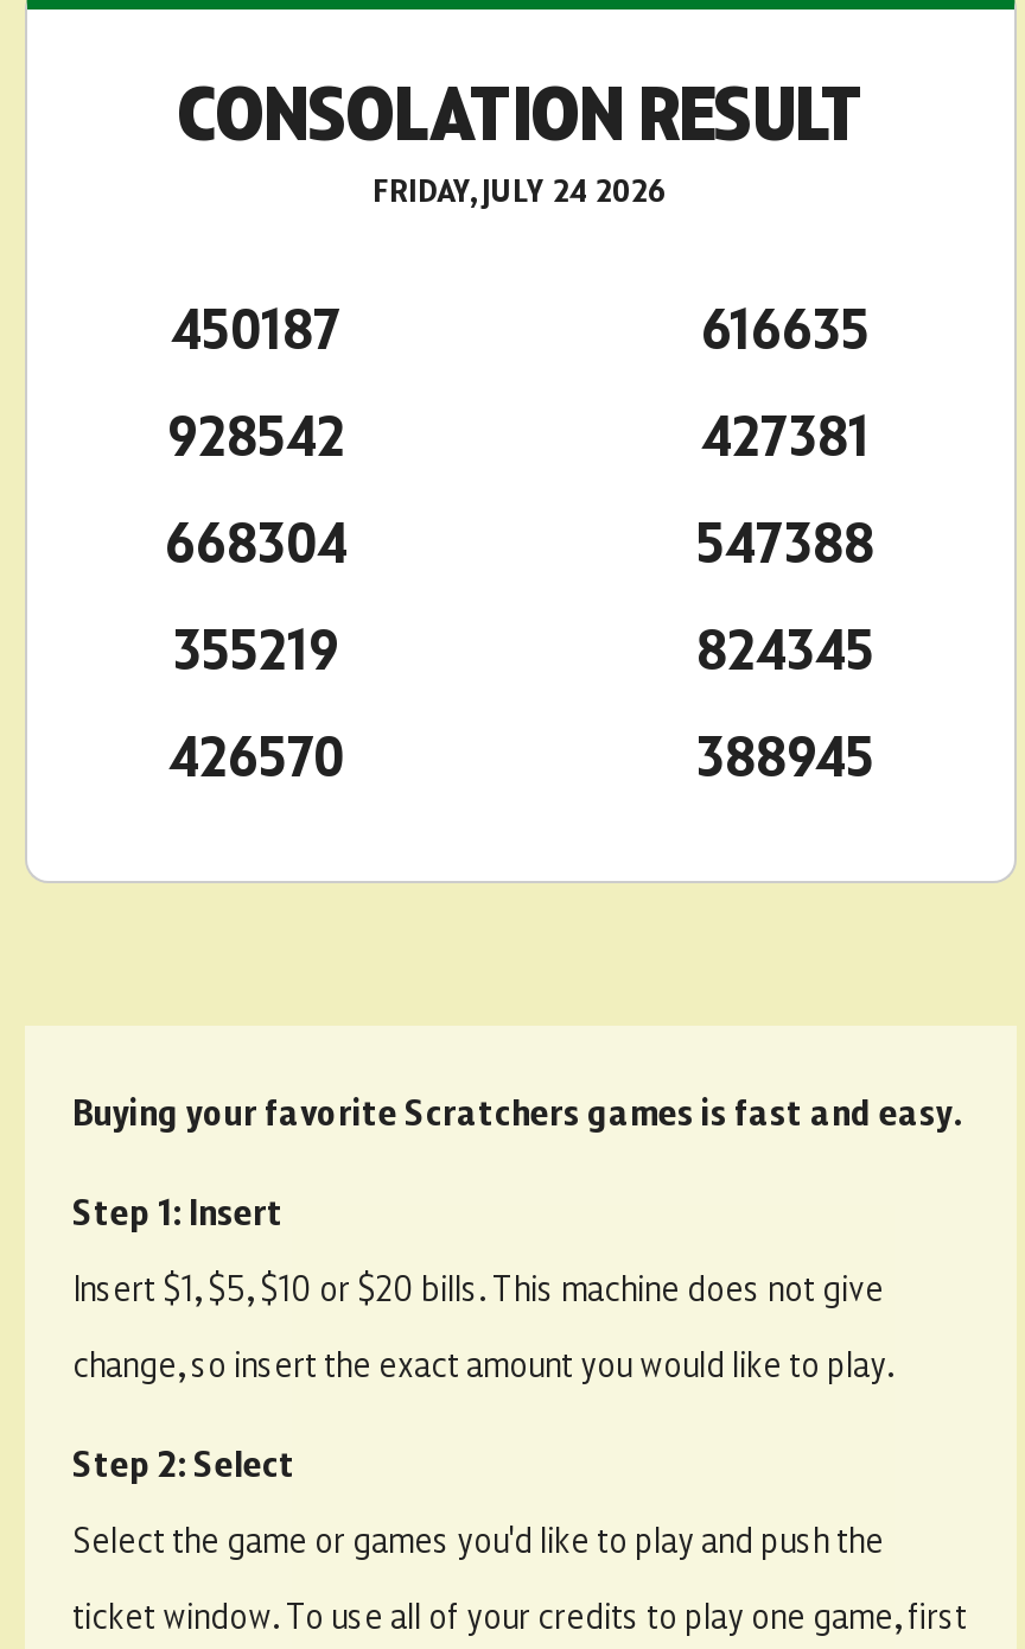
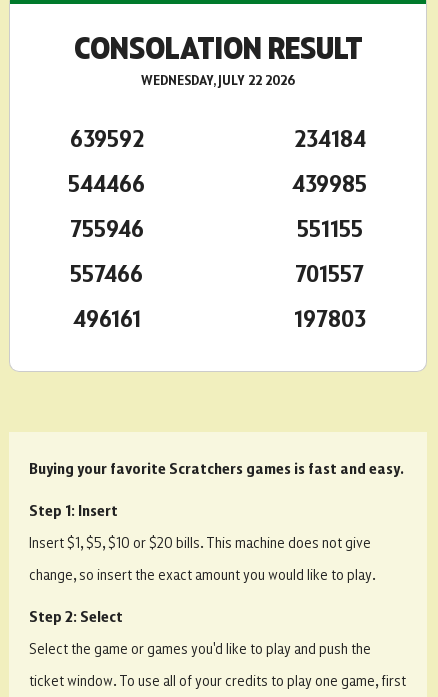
[373,168,669,209] FRIDAY, JULY 24 2026 -> [140,71,295,88] WEDNESDAY, JULY 22 2026
[171,293,342,362] 450187 -> [69,123,143,152] 639592
[701,293,870,362] 616635 -> [293,123,365,152] 234184
[167,400,345,469] 928542 -> [68,168,145,197] 544466
[701,400,870,469] 427381 -> [292,168,367,197] 439985
[165,507,348,576] 668304 -> [69,213,143,242] 755946
[696,507,874,576] 547388 -> [296,213,362,242] 551155
[173,614,339,682] 355219 -> [70,258,143,287] 557466
[696,614,874,682] 824345 -> [295,258,364,287] 701557
[168,720,344,789] 426570 -> [72,303,140,332] 496161
[696,720,874,789] 388945 -> [293,303,365,332] 197803

